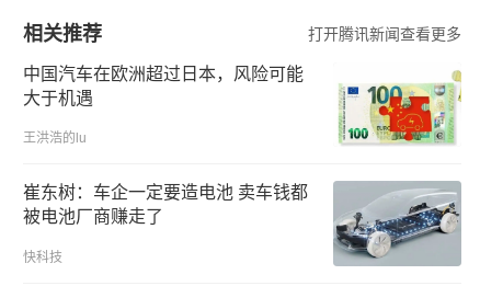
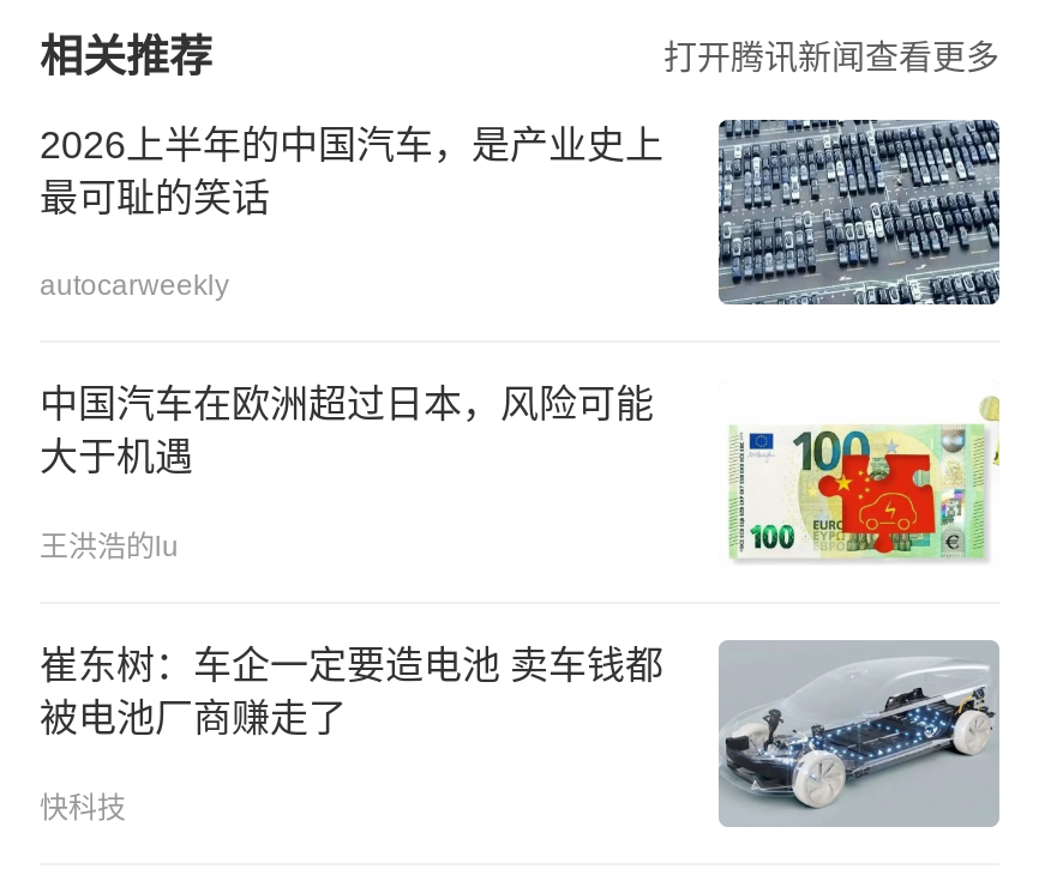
none -> [40,117,1002,307] [image] | 2026上半年的中国汽车，是产业史上 | 最可耻的笑话 | autocarweekly

